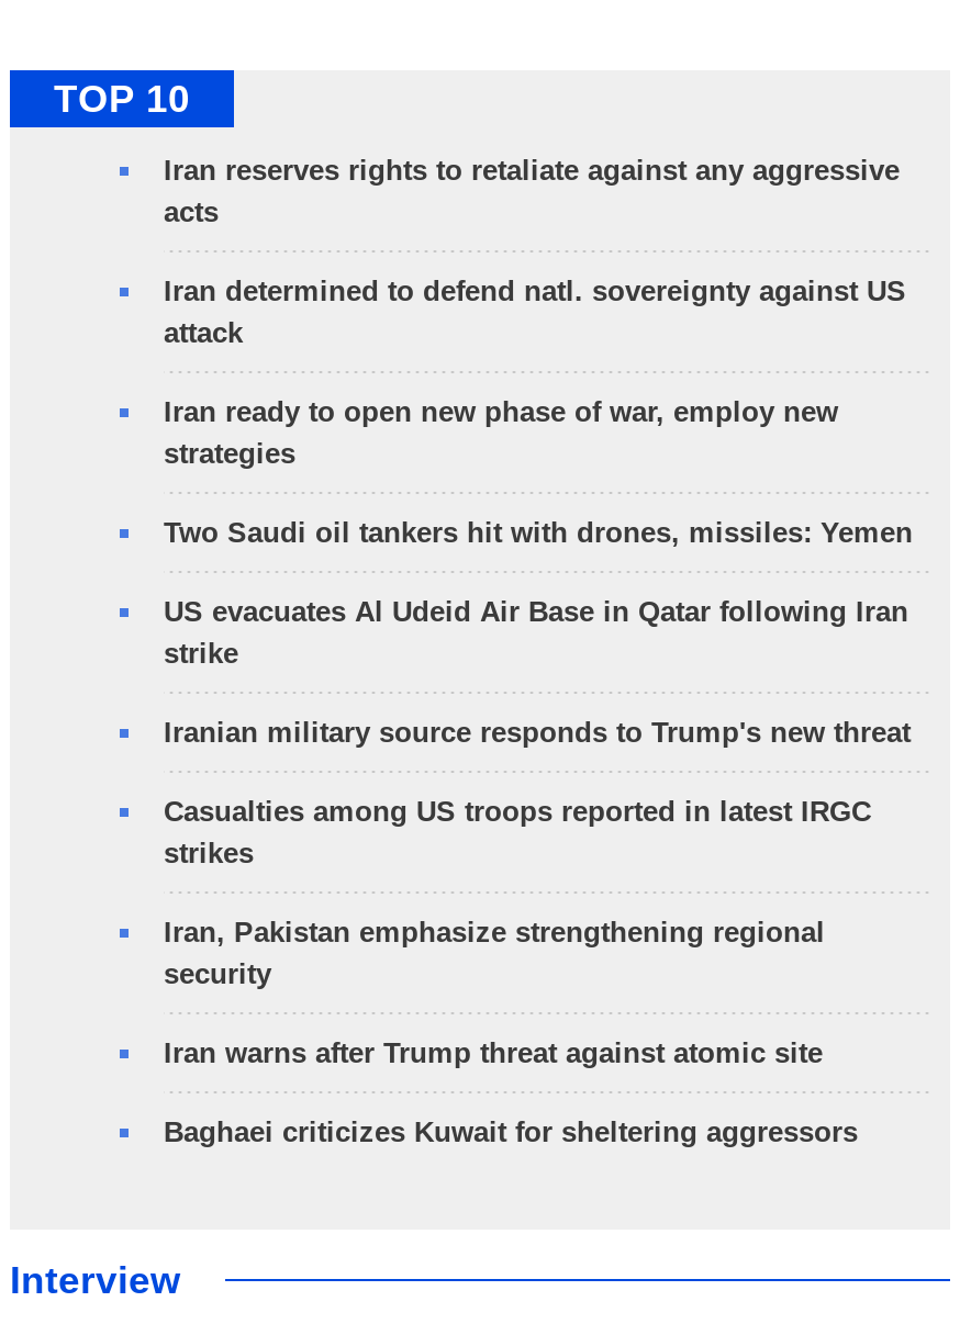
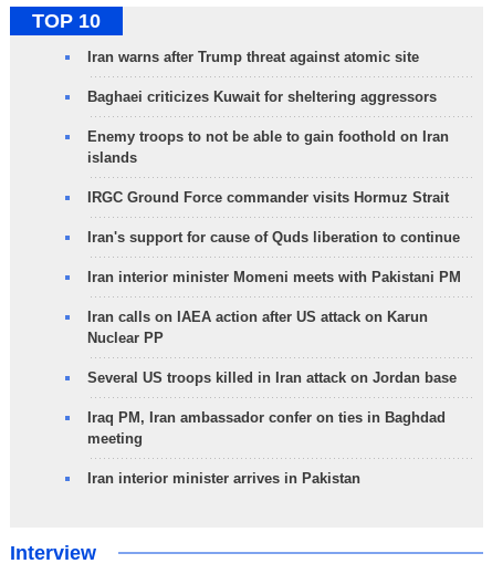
[164,153,913,990] Iran reserves rights to retaliate against any aggressive | acts | Iran determined to defend natl. sovereignty against US | attack | Iran ready to open new phase of war, employ new | strategies | Two Saudi oil tankers hit with drones, missiles: Yemen | US evacuates Al Udeid Air Base in Qatar following Iran | strike | Iranian military source responds to Trump's new threat | Casualties among US troops reported in latest IRGC | strikes | Iran, Pakistan emphasize strengthening regional | security -> none
moved [164,1036,858,1148] -> [87,49,437,105]: Iran warns after Trump threat against atomic site | Baghaei criticizes Kuwait for sheltering aggressors
none -> [87,129,461,487] Enemy troops to not be able to gain foothold on Iran | islands | IRGC Ground Force commander visits Hormuz Strait | Iran's support for cause of Quds liberation to continue | Iran interior minister Momeni meets with Pakistani PM | Iran calls on IAEA action after US attack on Karun | Nuclear PP | Several US troops killed in Iran attack on Jordan base | Iraq PM, Iran ambassador confer on ties in Baghdad | meeting | Iran interior minister arrives in Pakistan

